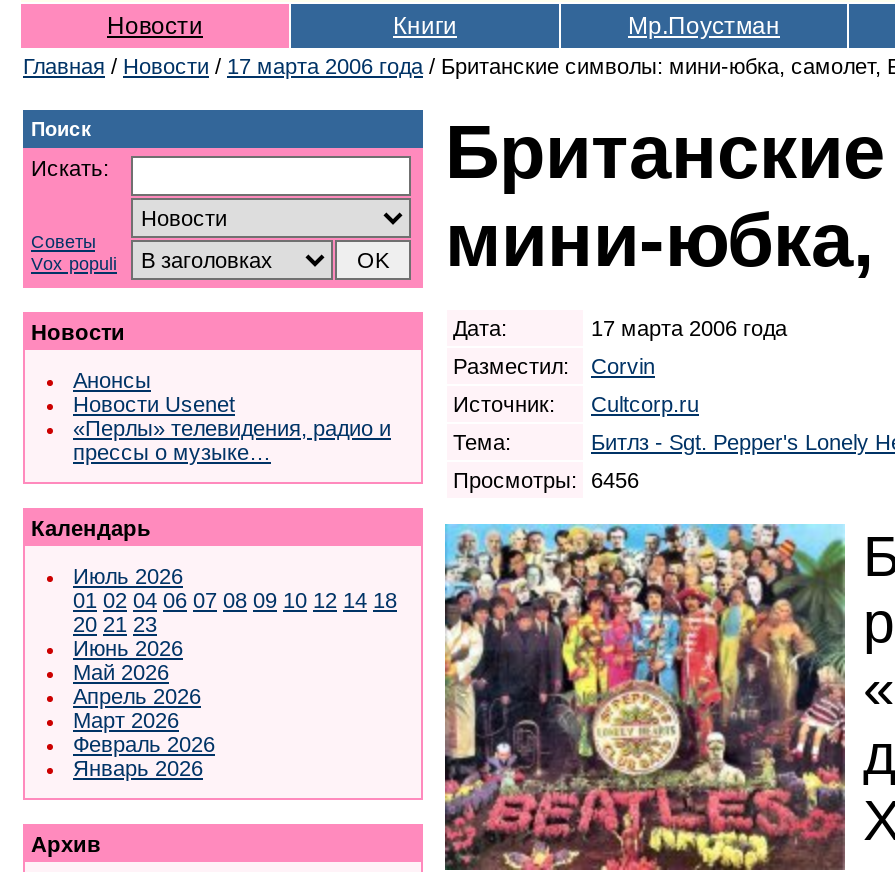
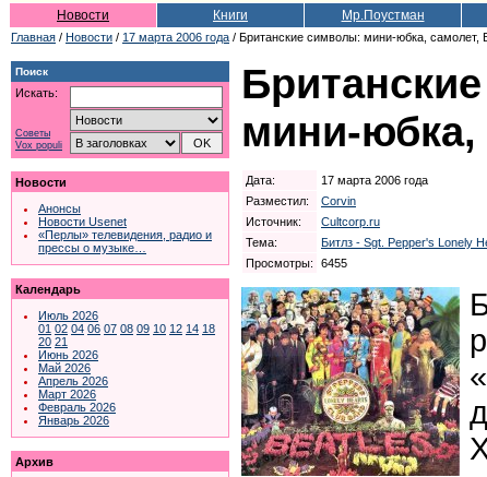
[453,467,639,491] Просмотры: 6456 -> [246,256,347,269] Просмотры: 6455
[73,612,157,636] 20 21 23 -> [38,335,68,348] 20 21

